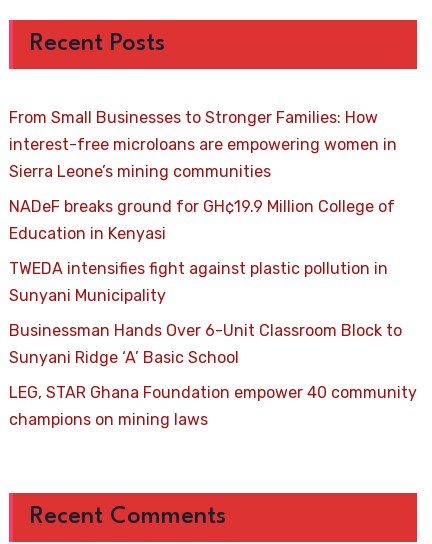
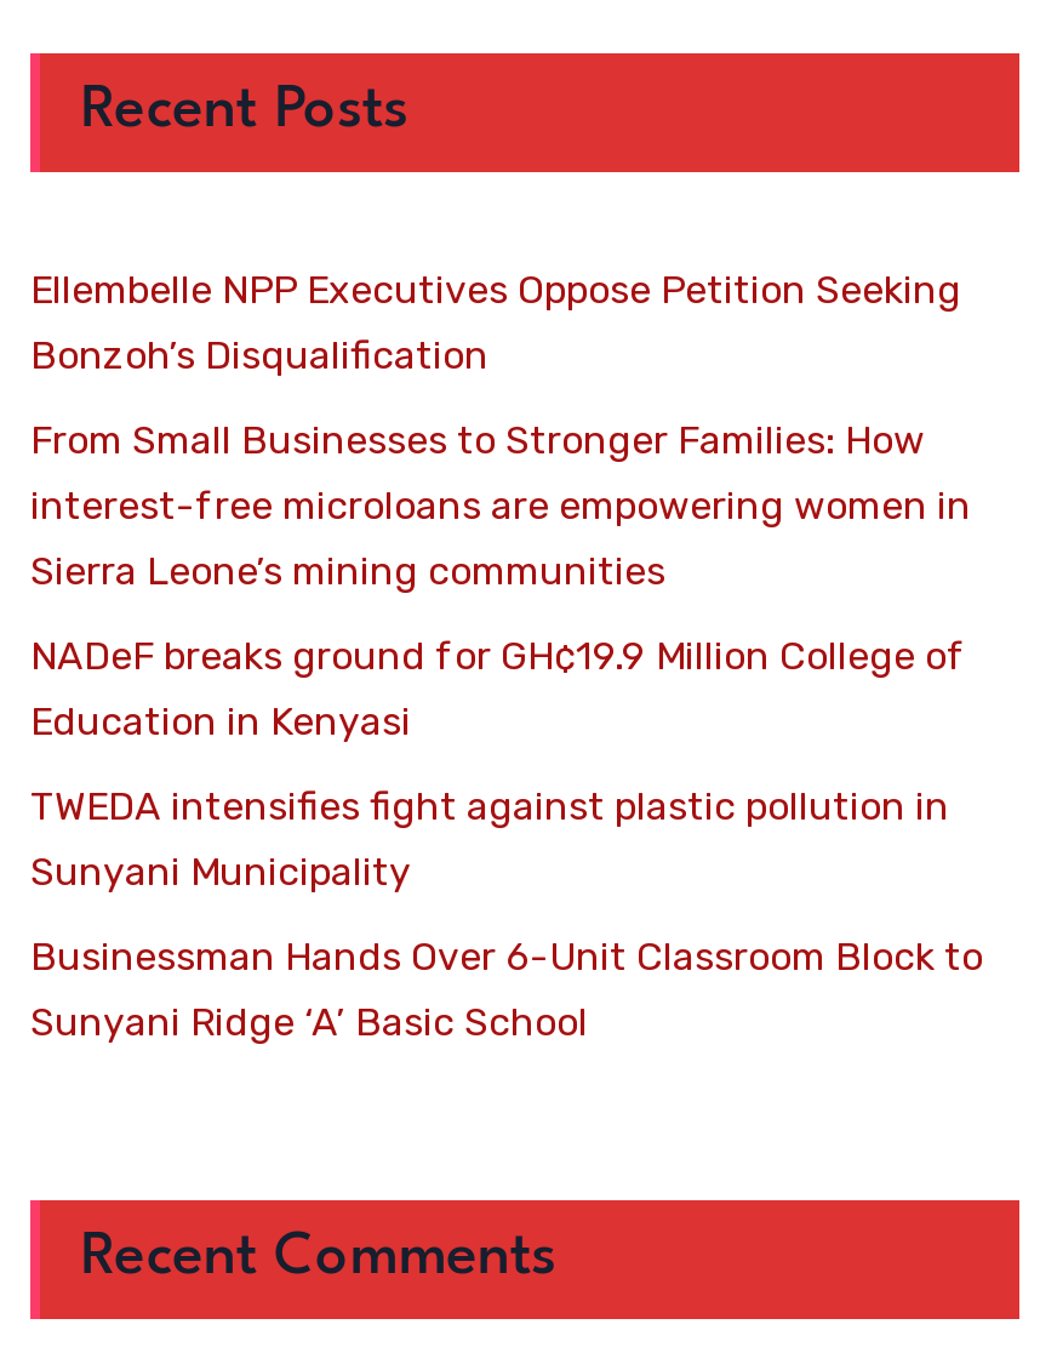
none -> [30,267,961,378] Ellembelle NPP Executives Oppose Petition Seeking | Bonzoh’s Disqualification
moved [9,108,402,367] -> [30,417,983,1045]: From Small Businesses to Stronger Families: How | interest-free microloans are empowering women in | Sierra Leone’s mining communities | ... | Businessman Hands Over 6-Unit Classroom Block to | Sunyani Ridge ‘A’ Basic School
[9,383,417,429] LEG, STAR Ghana Foundation empower 40 community | champions on mining laws -> none

